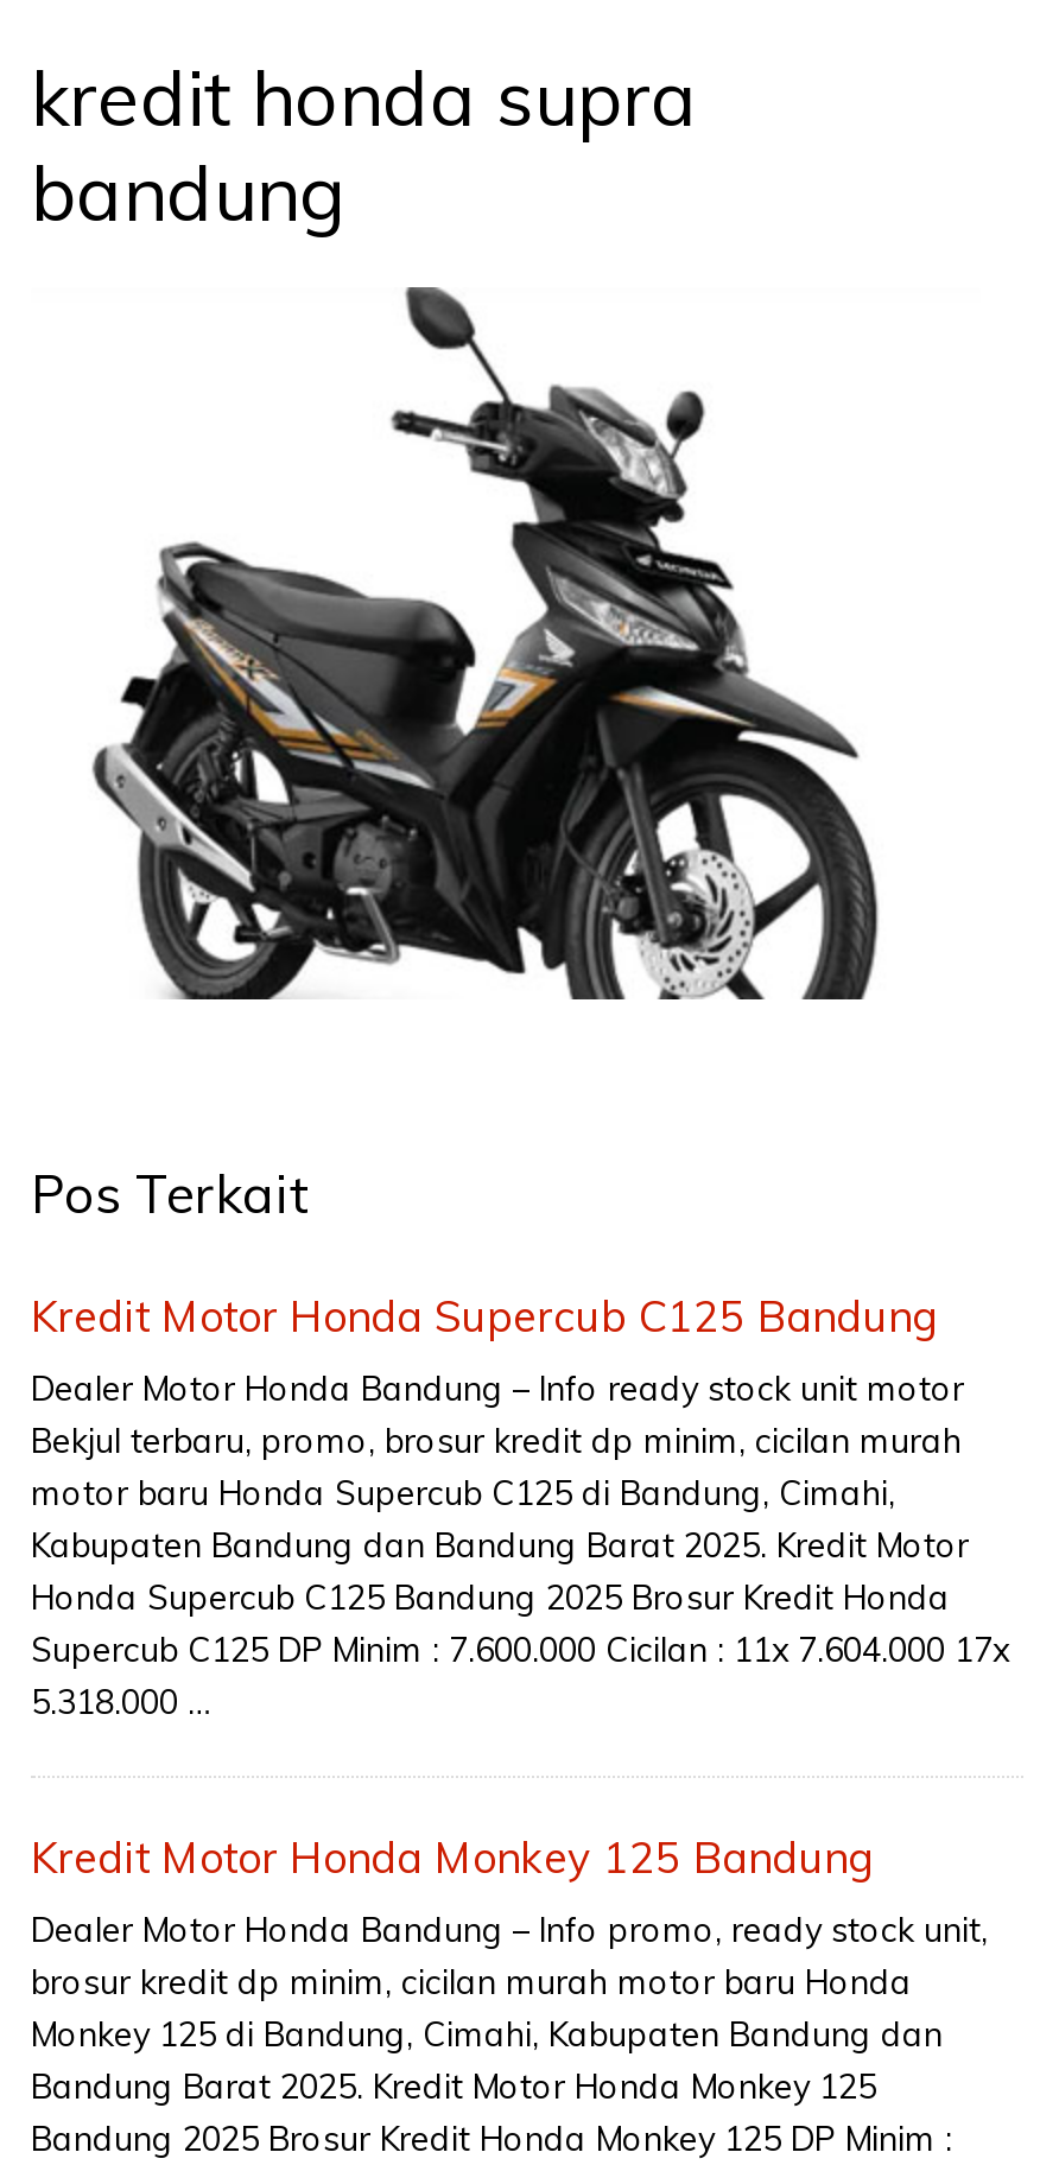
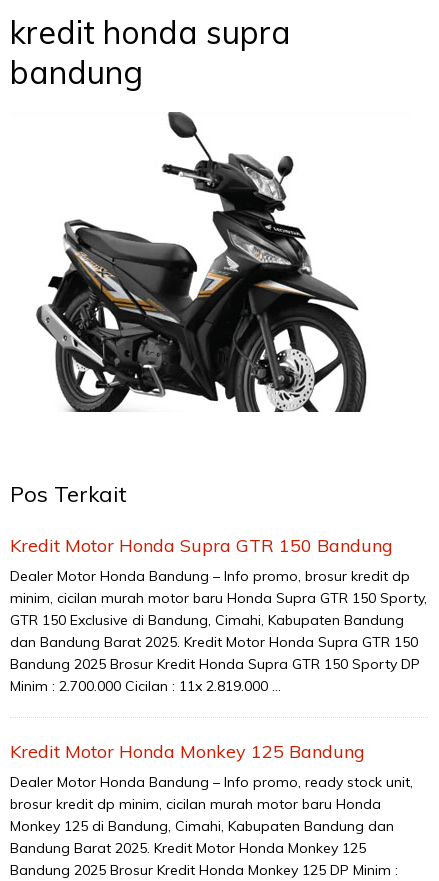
[31,1288,1009,1722] Kredit Motor Honda Supercub C125 Bandung | Dealer Motor Honda Bandung – Info ready stock unit motor | Bekjul terbaru, promo, brosur kredit dp minim, cicilan murah | motor baru Honda Supercub C125 di Bandung, Cimahi, | Kabupaten Bandung dan Bandung Barat 2025. Kredit Motor | Honda Supercub C125 Bandung 2025 Brosur Kredit Honda | Supercub C125 DP Minim : 7.600.000 Cicilan : 11x 7.604.000 17x | 5.318.000 … -> [10,533,427,694] Kredit Motor Honda Supra GTR 150 Bandung | Dealer Motor Honda Bandung – Info promo, brosur kredit dp | minim, cicilan murah motor baru Honda Supra GTR 150 Sporty, | GTR 150 Exclusive di Bandung, Cimahi, Kabupaten Bandung | dan Bandung Barat 2025. Kredit Motor Honda Supra GTR 150 | Bandung 2025 Brosur Kredit Honda Supra GTR 150 Sporty DP | Minim : 2.700.000 Cicilan : 11x 2.819.000 …

